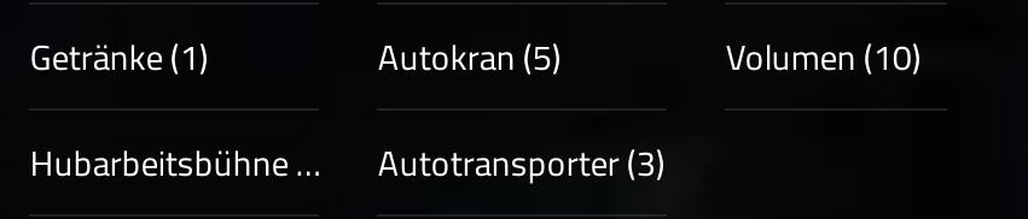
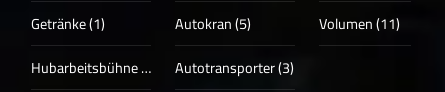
[726,23,921,88] Volumen (10) -> [319,10,400,37] Volumen (11)

